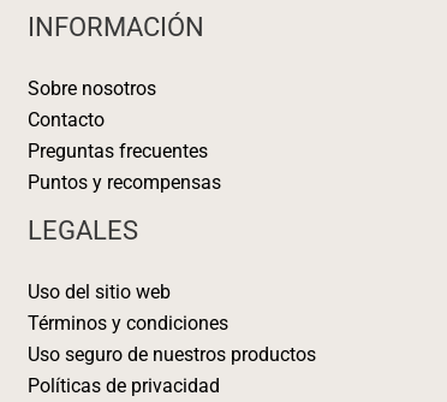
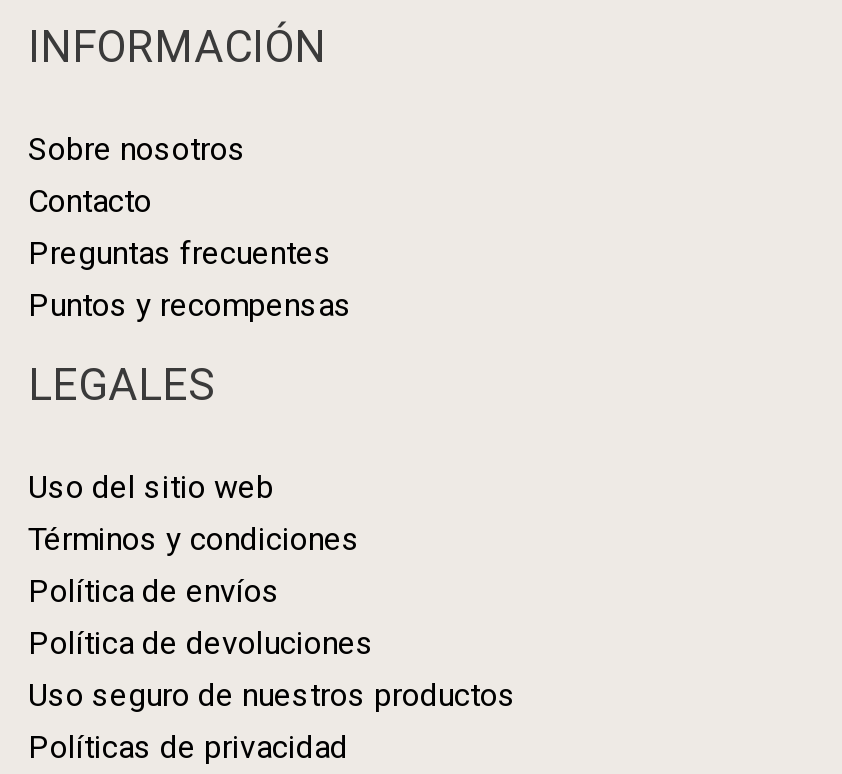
none -> [28,572,374,662] Política de envíos | Política de devoluciones

